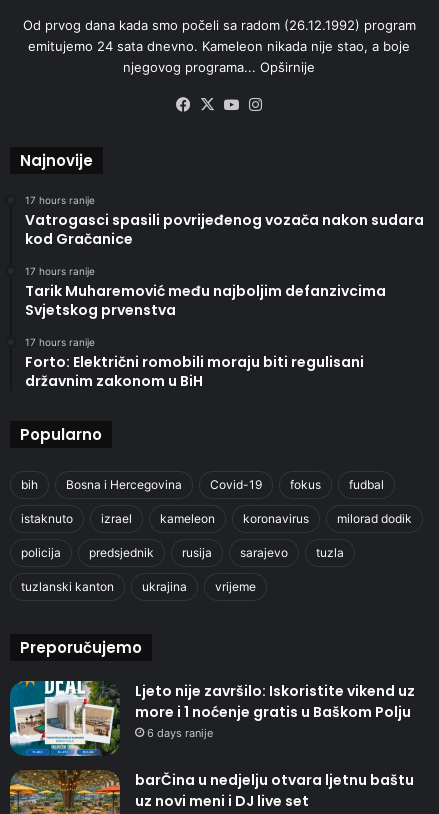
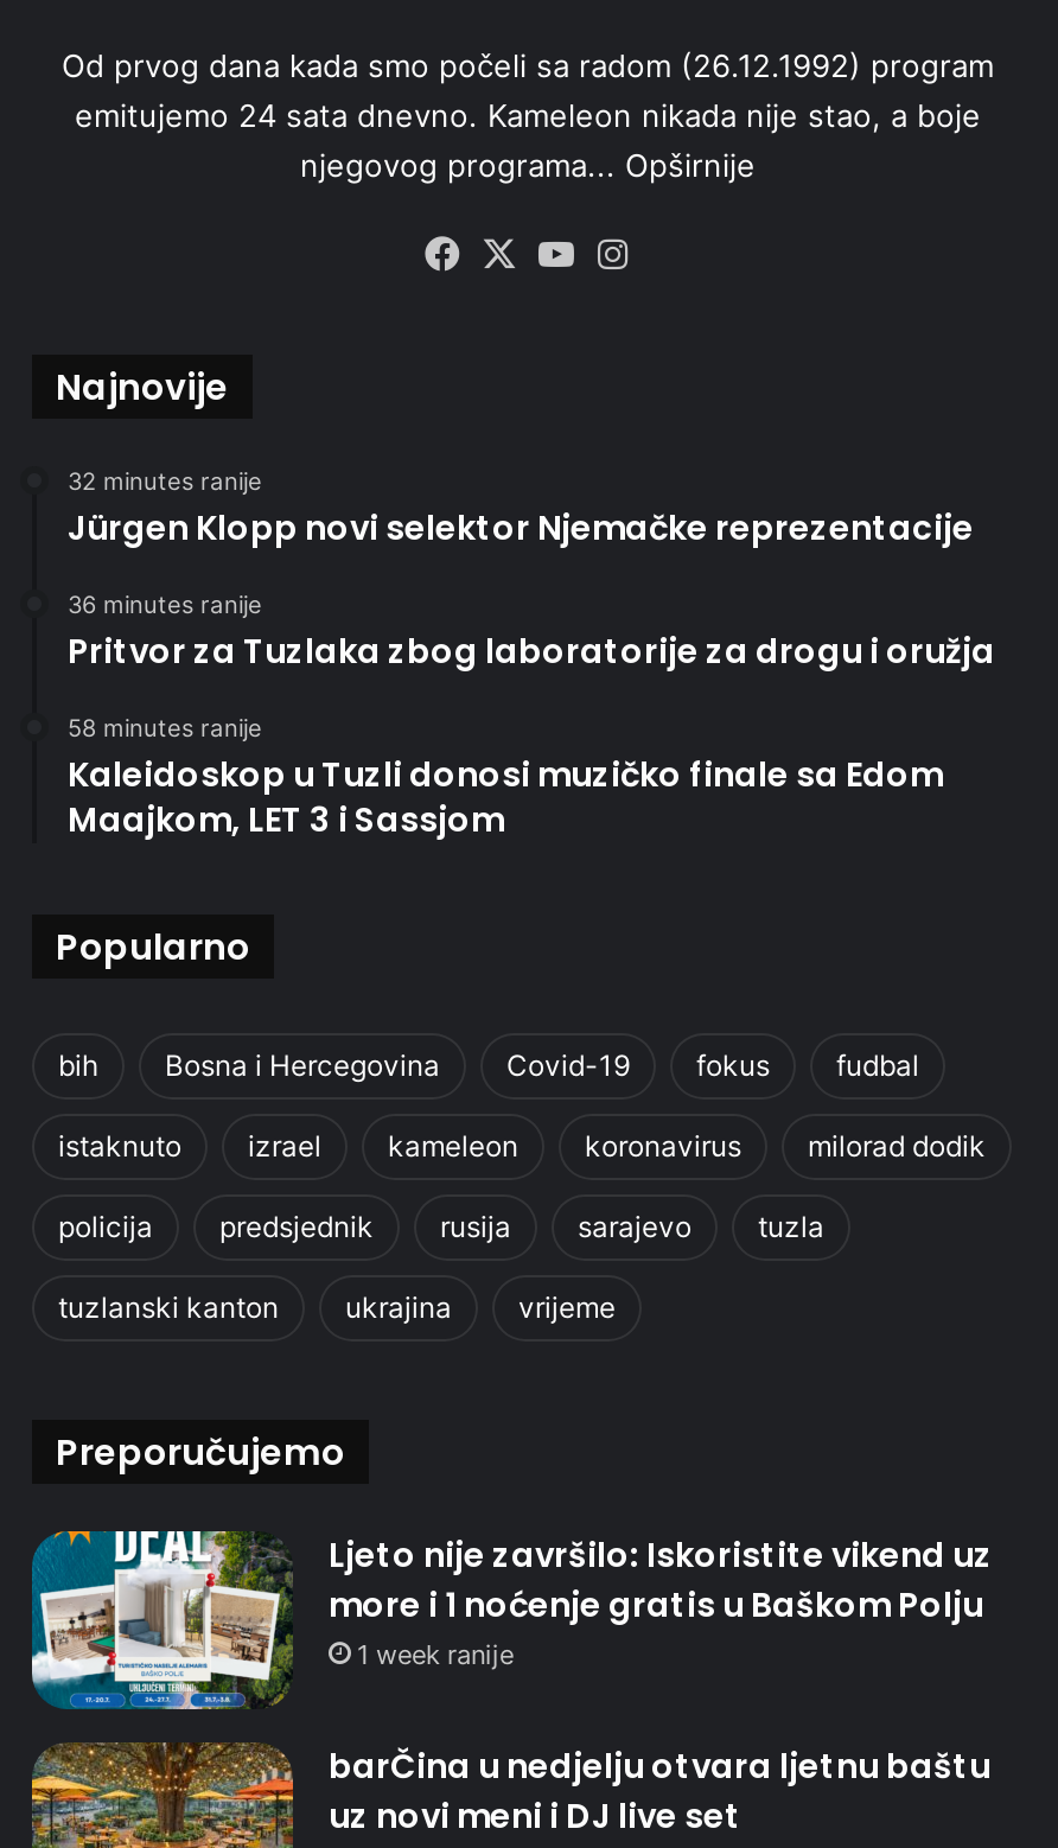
[25,194,424,249] 17 hours ranije | Vatrogasci spasili povrijeđenog vozača nakon sudara | kod Gračanice -> [68,467,974,552] 32 minutes ranije | Jürgen Klopp novi selektor Njemačke reprezentacije
[25,265,386,320] 17 hours ranije | Tarik Muharemović među najboljim defanzivcima | Svjetskog prvenstva -> [68,590,995,675] 36 minutes ranije | Pritvor za Tuzlaka zbog laboratorije za drogu i oružja
[25,336,364,391] 17 hours ranije | Forto: Električni romobili moraju biti regulisani | državnim zakonom u BiH -> [68,713,943,844] 58 minutes ranije | Kaleidoskop u Tuzli donosi muzičko finale sa Edom | Maajkom, LET 3 i Sassjom
[147,726,213,740] 6 days ranije -> [357,1639,514,1672] 1 week ranije

